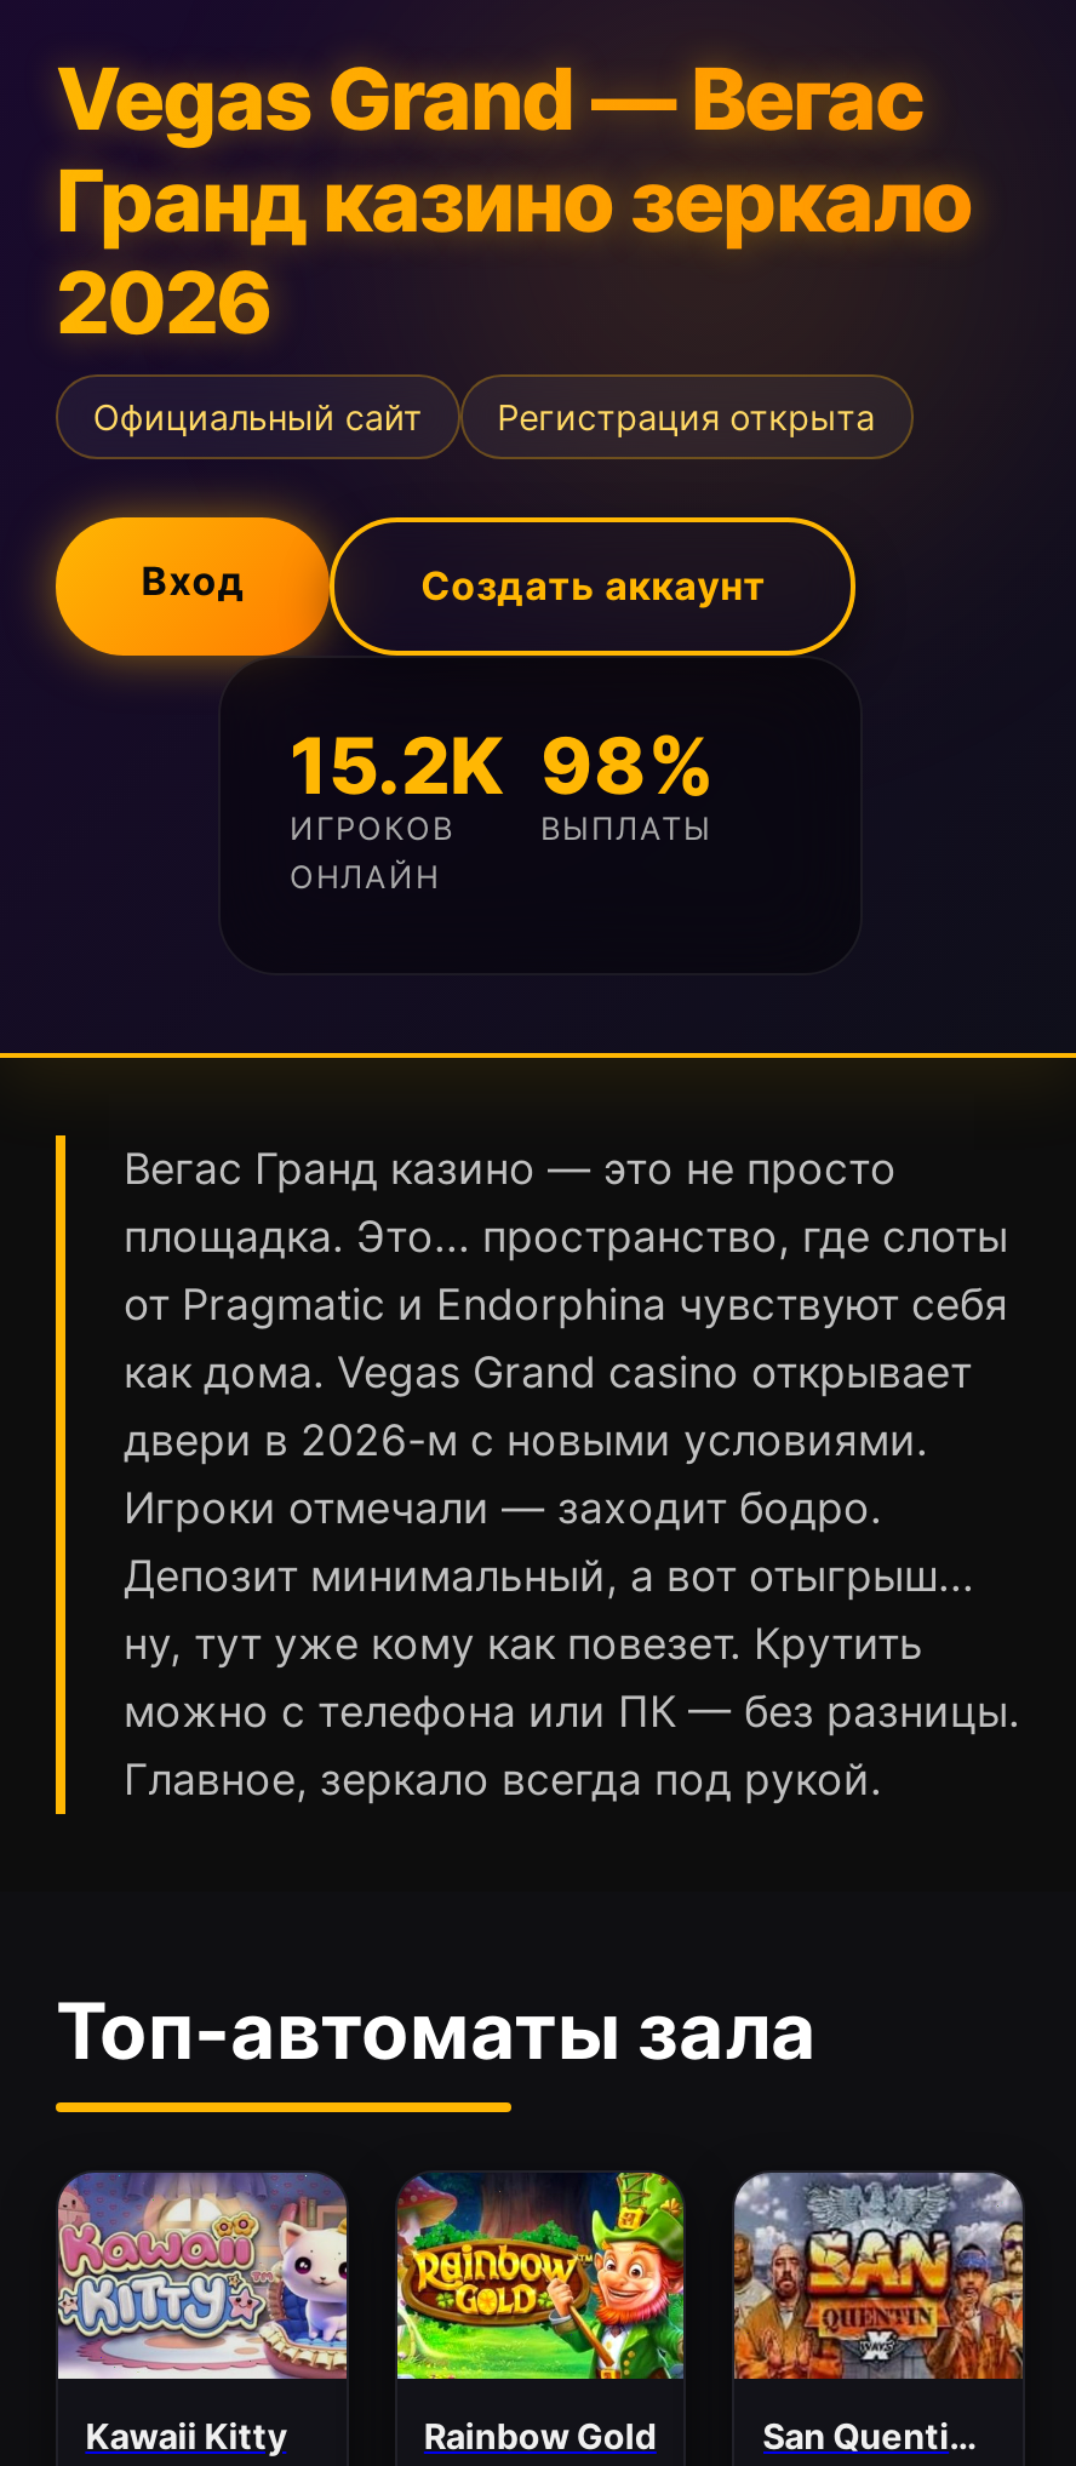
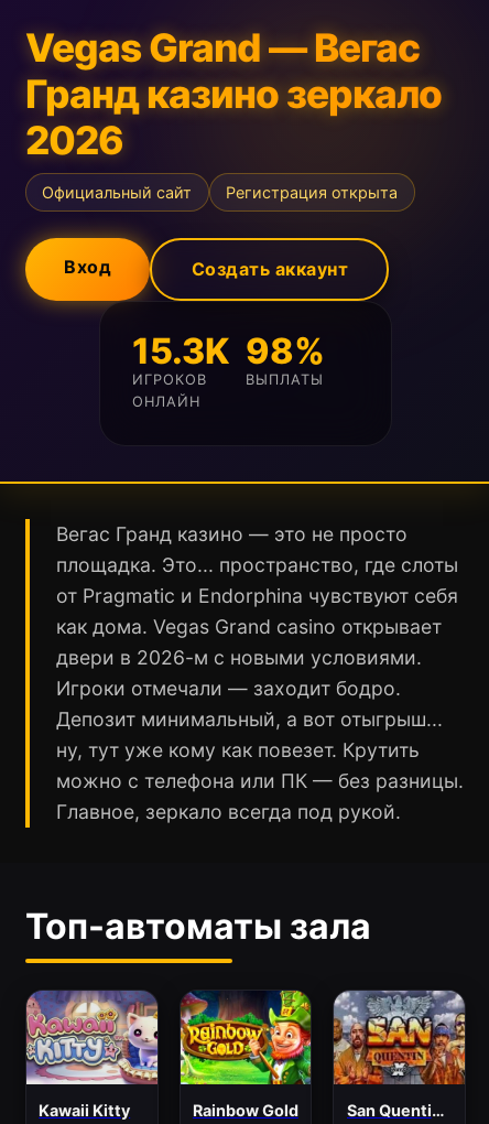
[290,719,715,814] 15.2K 98% -> [132,330,325,373] 15.3K 98%

